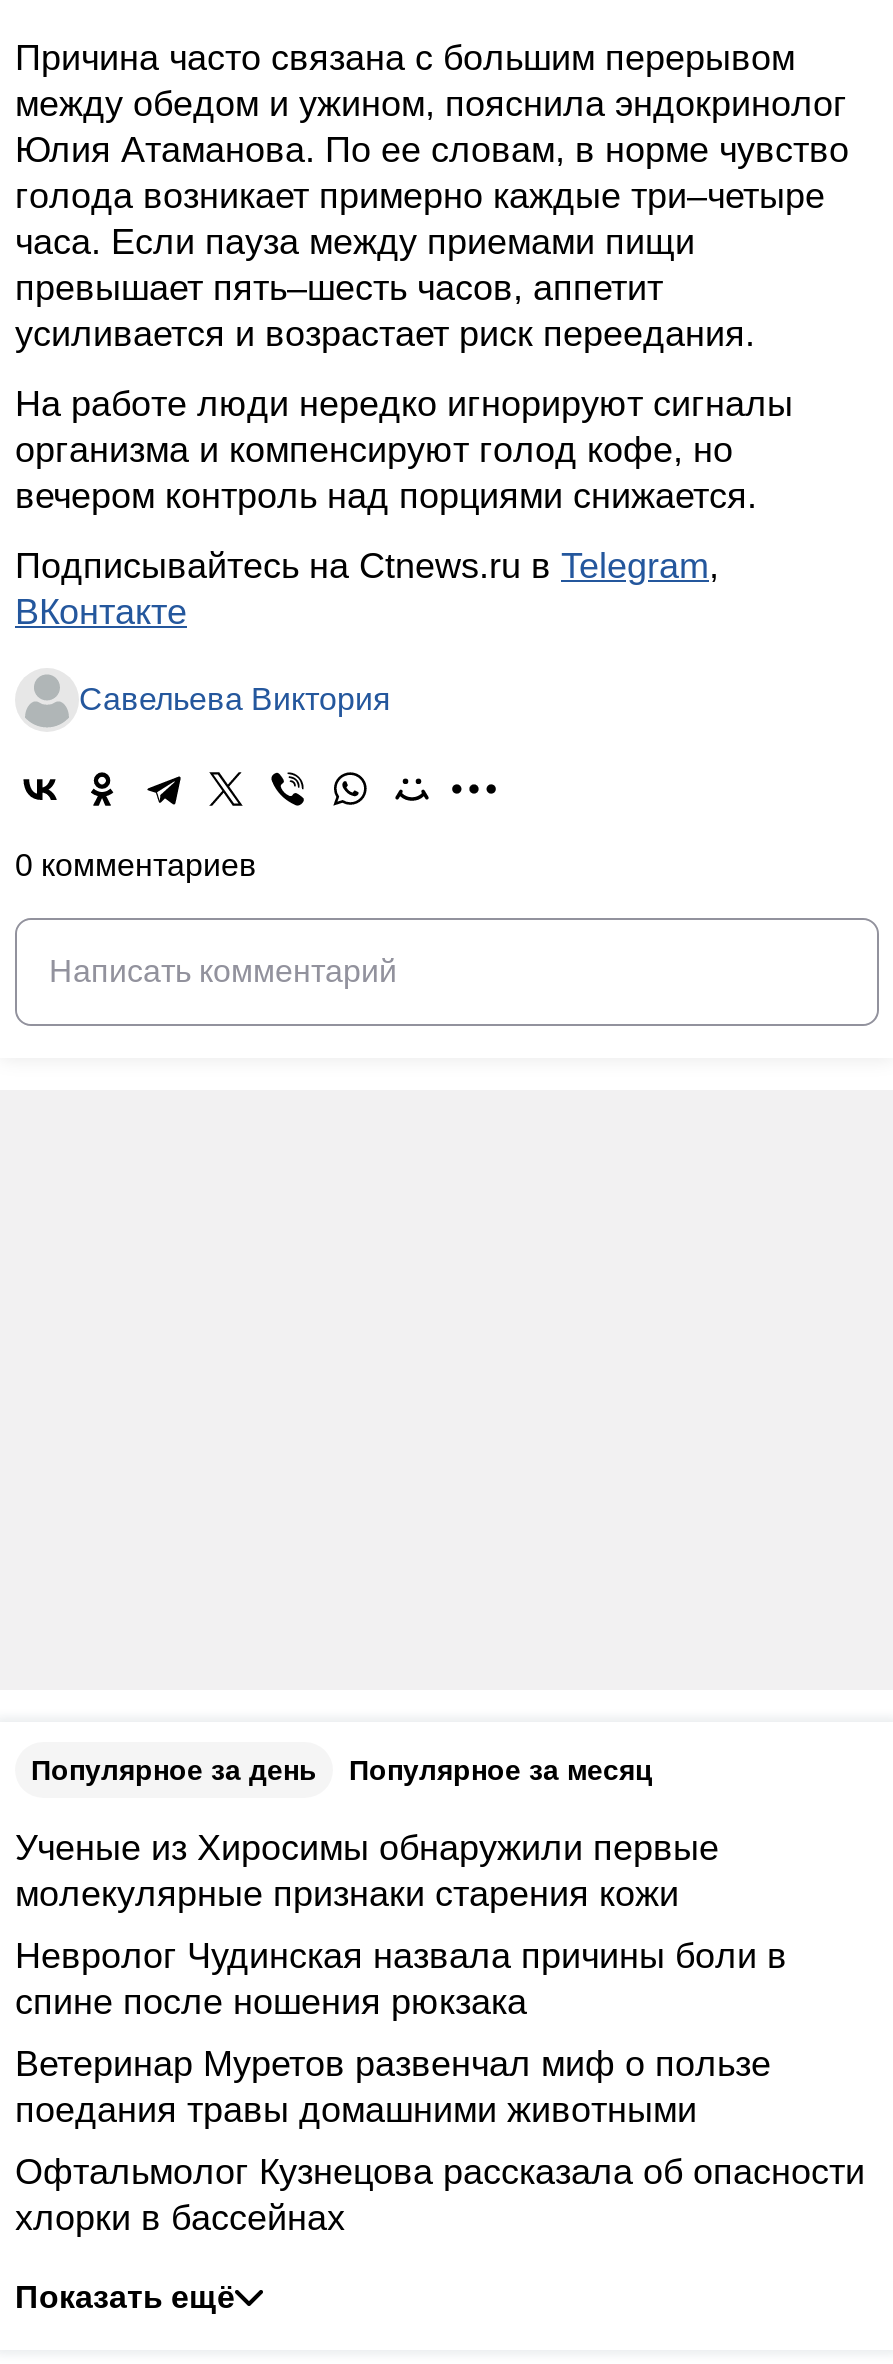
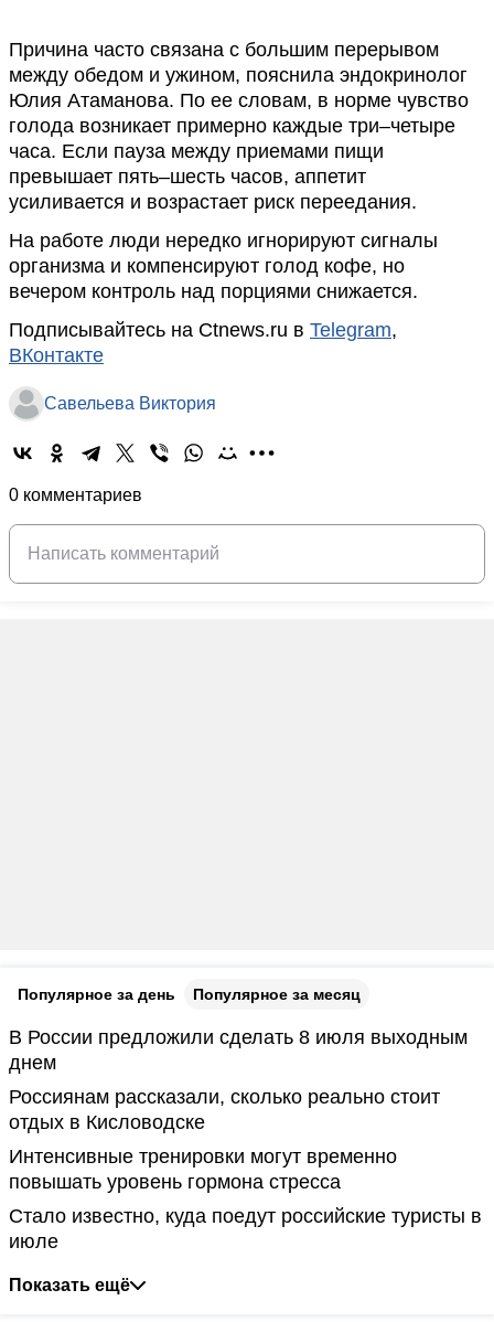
[15,1828,719,1914] Ученые из Хиросимы обнаружили первые | молекулярные признаки старения кожи -> [9,1026,468,1074] В России предложили сделать 8 июля выходным | днем
[15,1936,787,2022] Невролог Чудинская назвала причины боли в | спине после ношения рюкзака -> [9,1086,440,1133] Россиянам рассказали, сколько реально стоит | отдых в Кисловодске
[15,2044,771,2130] Ветеринар Муретов развенчал миф о пользе | поедания травы домашними животными -> [9,1145,397,1193] Интенсивные тренировки могут временно | повышать уровень гормона стресса
[15,2152,865,2238] Офтальмолог Кузнецова рассказала об опасности | хлорки в бассейнах -> [9,1205,482,1252] Стало известно, куда поедут российские туристы в | июле

